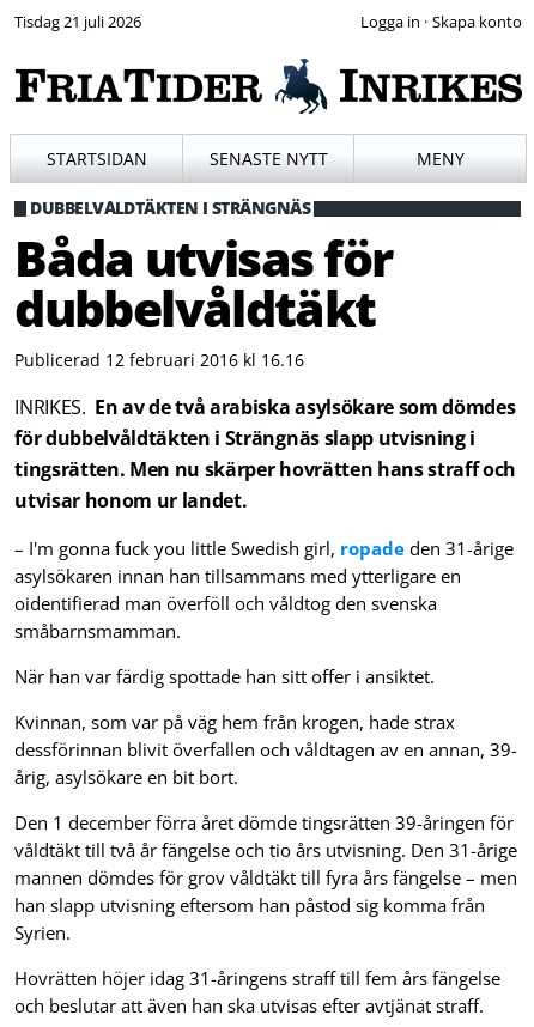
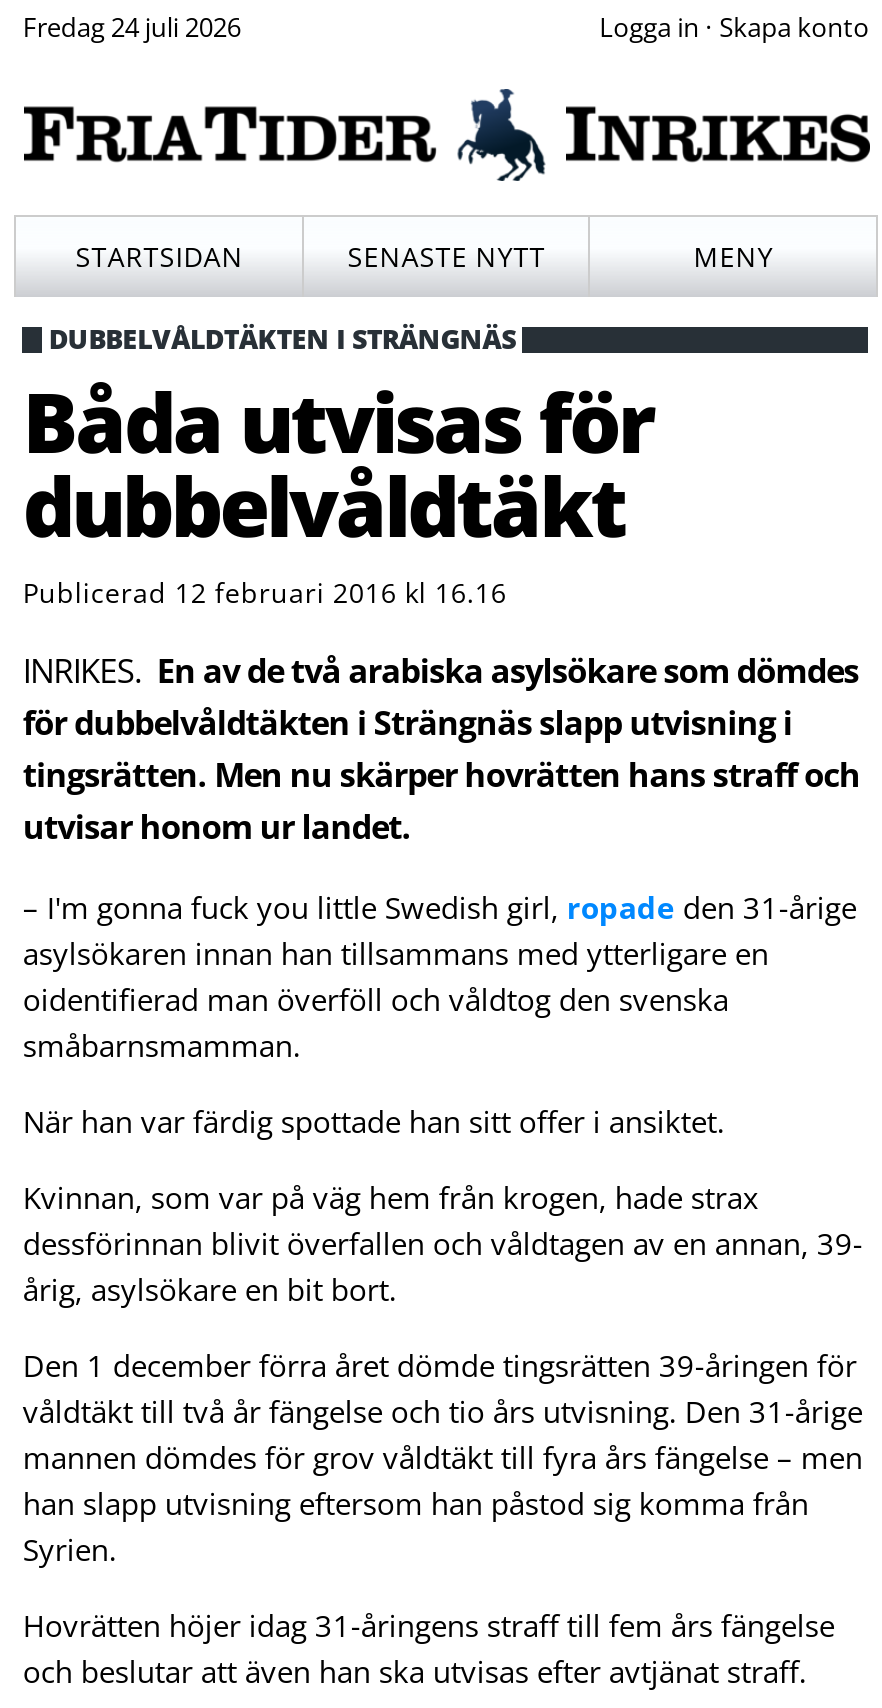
[15,11,142,33] Tisdag 21 juli 2026 -> [23,10,241,46] Fredag 24 juli 2026

